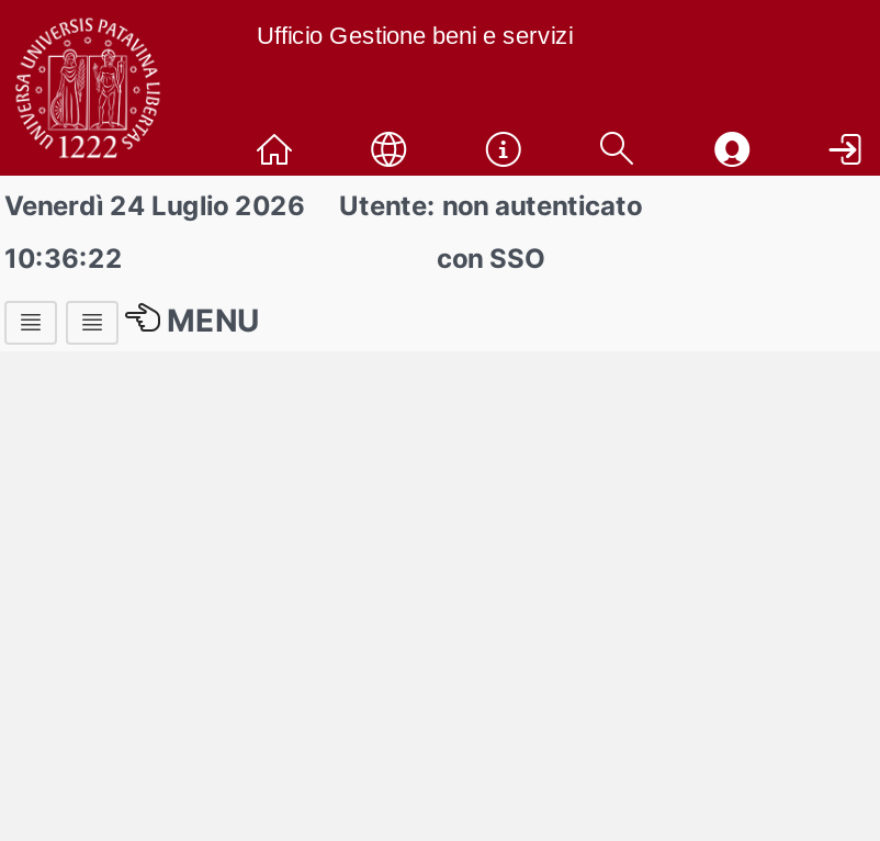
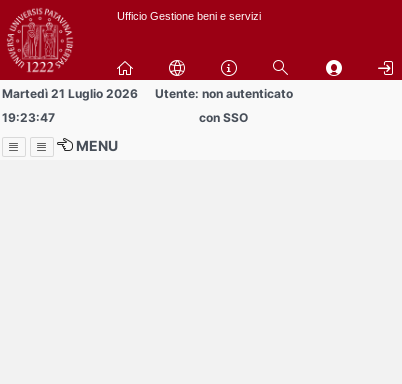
[4,189,305,222] Venerdì 24 Luglio 2026 -> [2,86,138,101] Martedì 21 Luglio 2026
[4,242,123,274] 10:36:22 -> [2,110,55,125] 19:23:47

